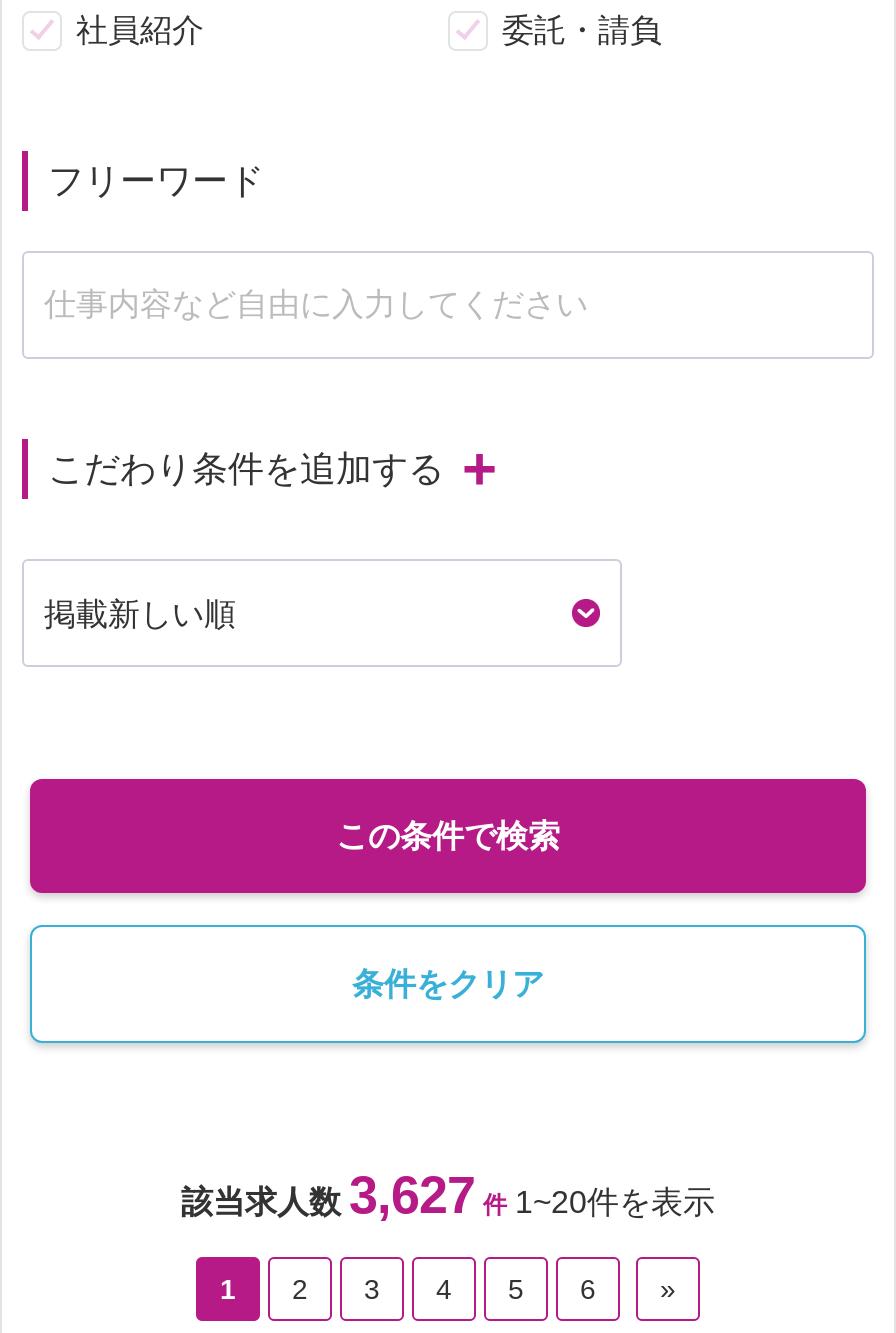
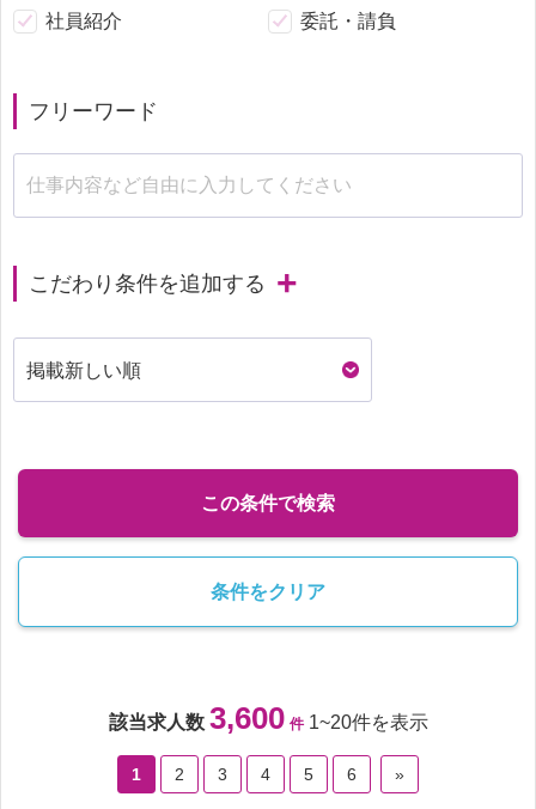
[181,1165,715,1225] 該当求人数3,627 件 1~20件を表示 -> [108,700,428,736] 該当求人数3,600 件 1~20件を表示

